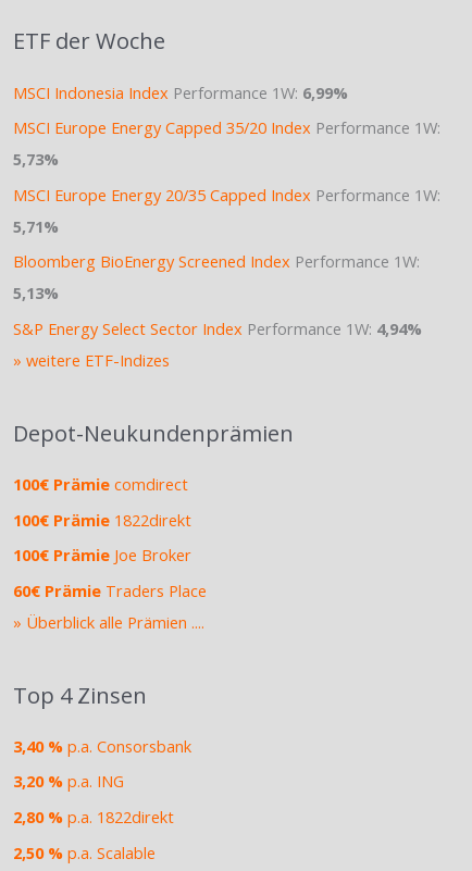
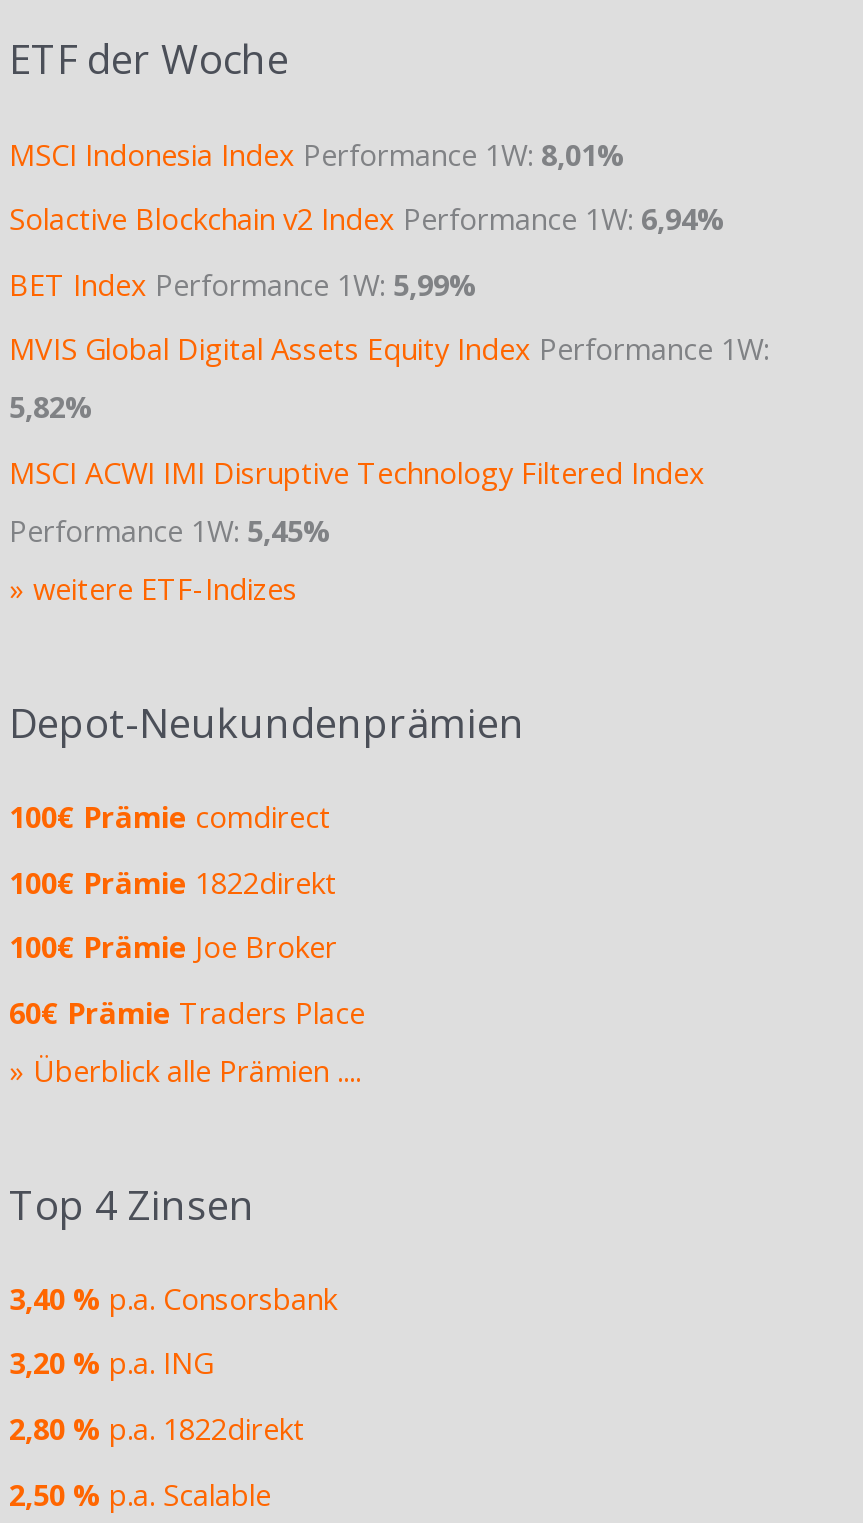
[13,81,348,103] MSCI Indonesia Index Performance 1W: 6,99% -> [9,133,625,173] MSCI Indonesia Index Performance 1W: 8,01%
[13,117,440,170] MSCI Europe Energy Capped 35/20 Index Performance 1W: | 5,73% -> [9,198,725,238] Solactive Blockchain v2 Index Performance 1W: 6,94%
[13,184,440,237] MSCI Europe Energy 20/35 Capped Index Performance 1W: | 5,71% -> [9,264,477,304] BET Index Performance 1W: 5,99%
[13,251,420,304] Bloomberg BioEnergy Screened Index Performance 1W: | 5,13% -> [9,329,769,427] MVIS Global Digital Assets Equity Index Performance 1W: | 5,82%
[13,318,422,339] S&P Energy Select Sector Index Performance 1W: 4,94% -> [9,452,705,550] MSCI ACWI IMI Disruptive Technology Filtered Index | Performance 1W: 5,45%

